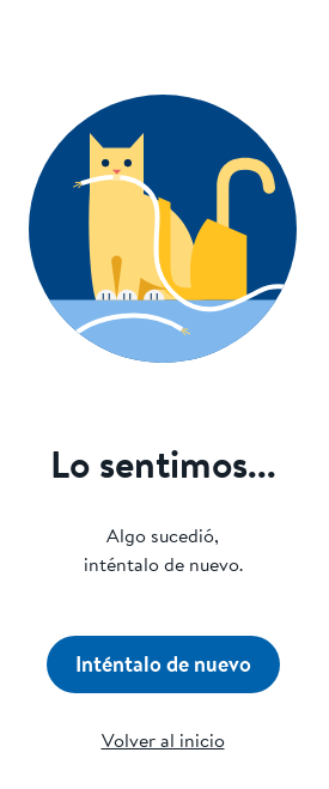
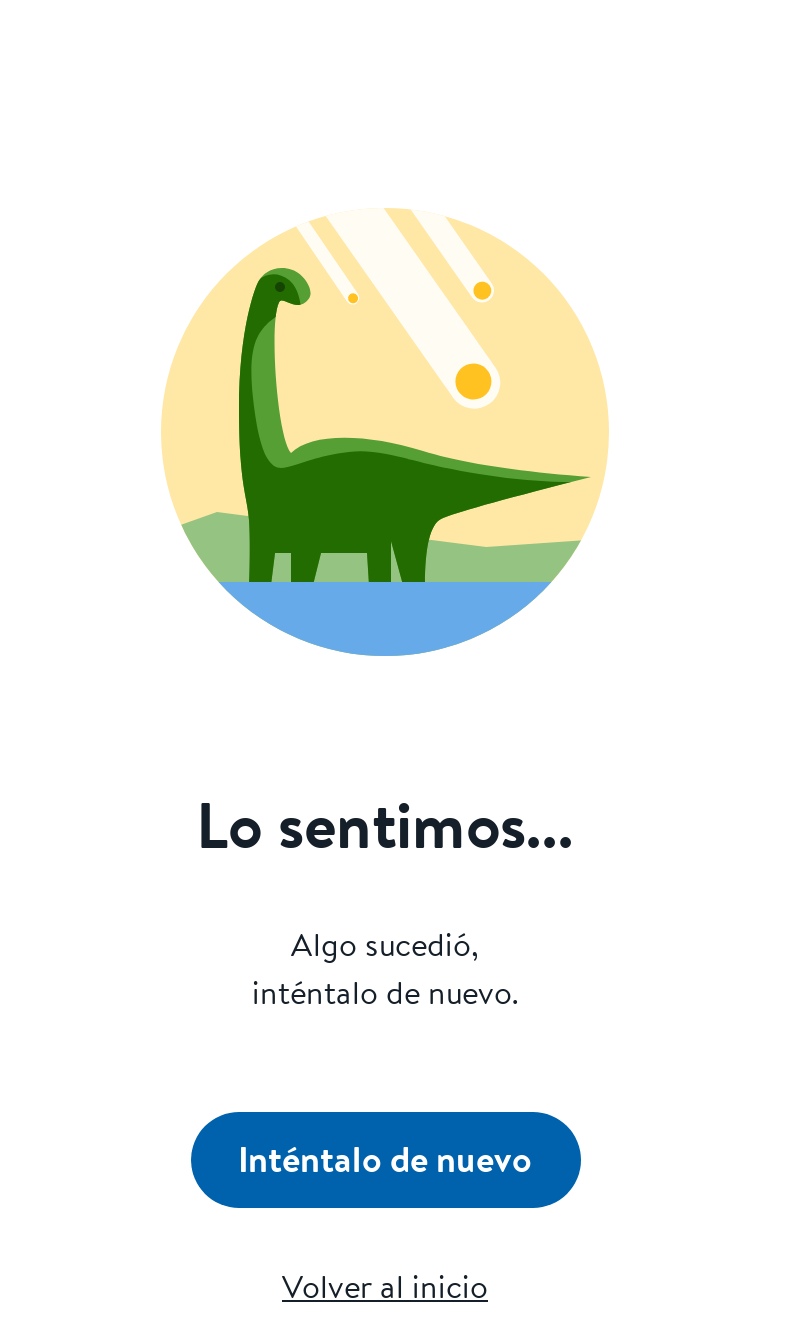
[28,93,298,336] [image] -> [161,208,609,610] [image]

